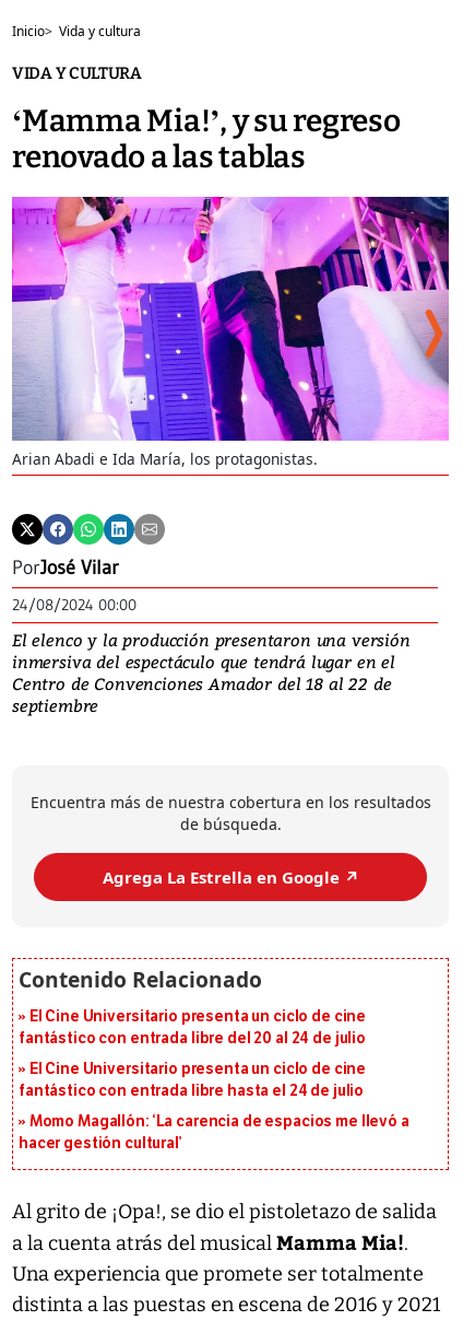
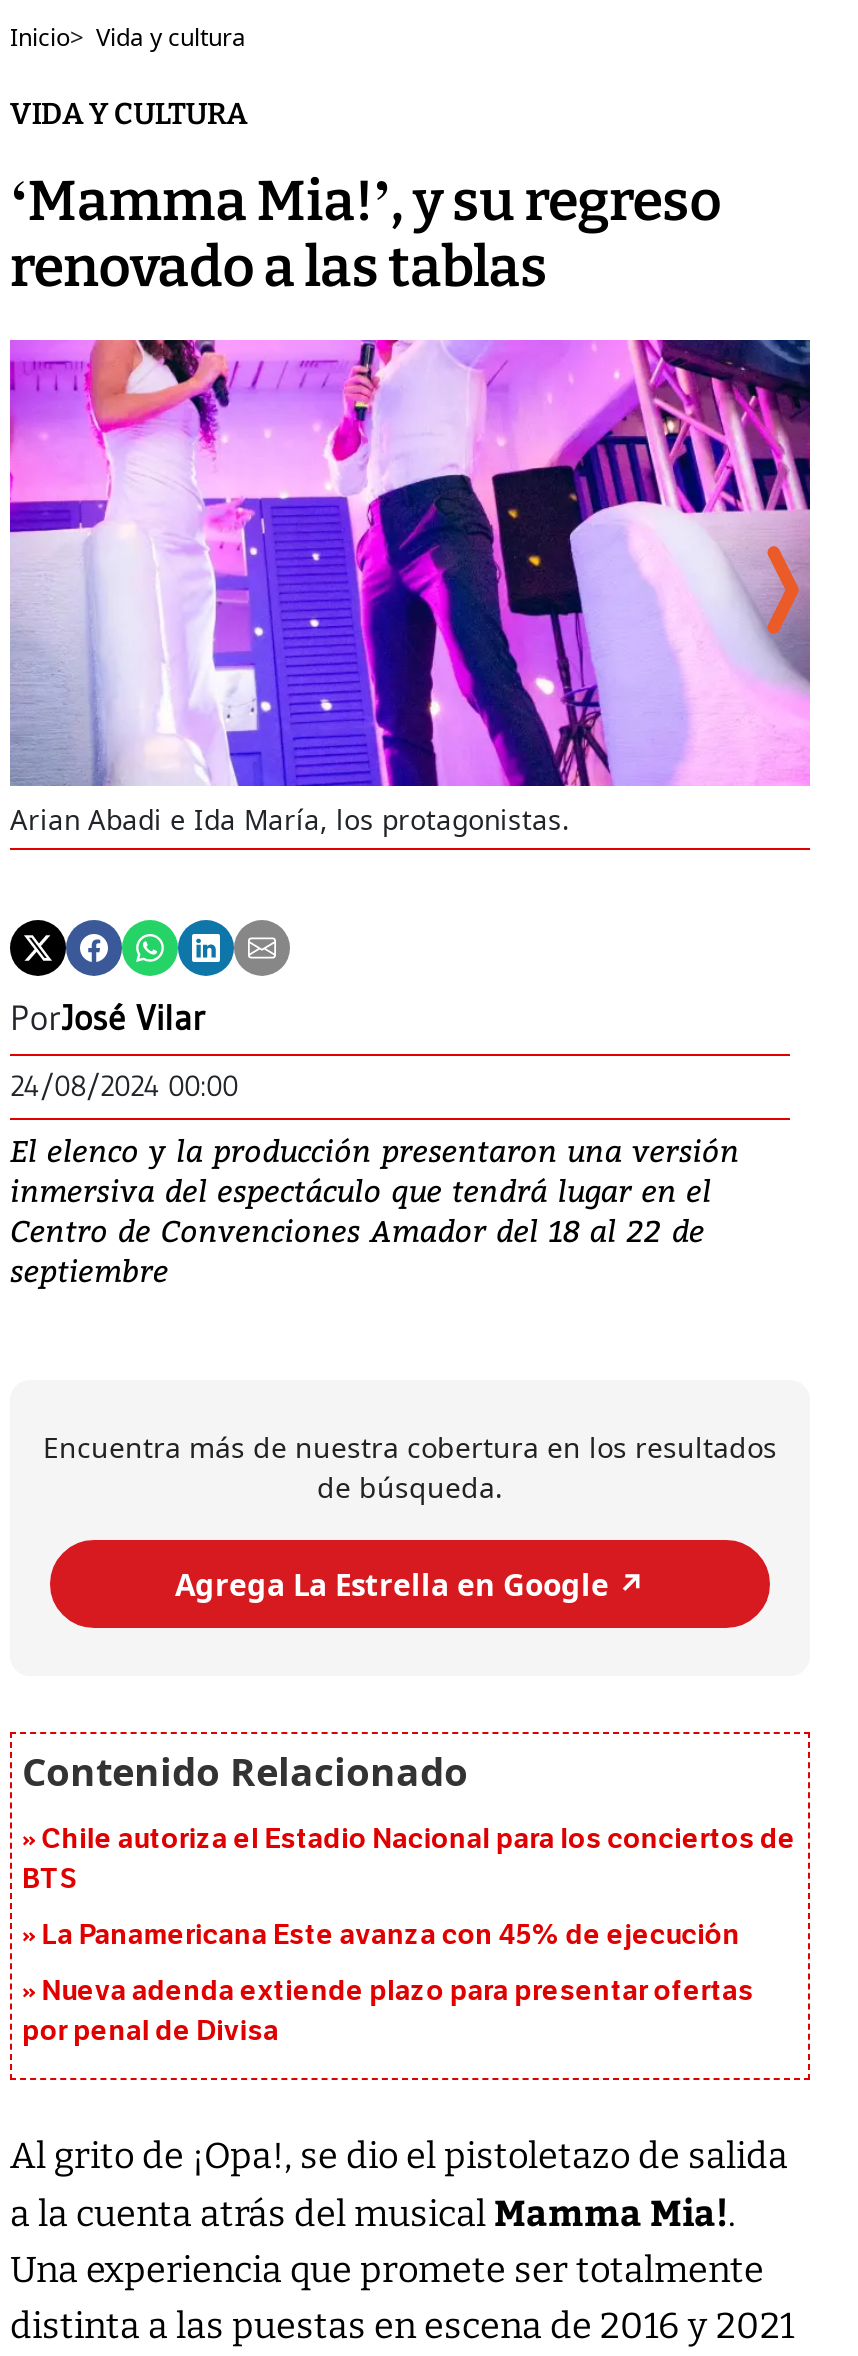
[19,1008,366,1048] El Cine Universitario presenta un ciclo de cine | fantástico con entrada libre del 20 al 24 de julio -> [22,1823,796,1897] Chile autoriza el Estadio Nacional para los conciertos de | BTS
[19,1060,366,1101] El Cine Universitario presenta un ciclo de cine | fantástico con entrada libre hasta el 24 de julio -> [42,1919,740,1953] La Panamericana Este avanza con 45% de ejecución
[19,1113,409,1153] Momo Magallón: ‘La carencia de espacios me llevó a | hacer gestión cultural’ -> [22,1975,754,2049] Nueva adenda extiende plazo para presentar ofertas | por penal de Divisa

